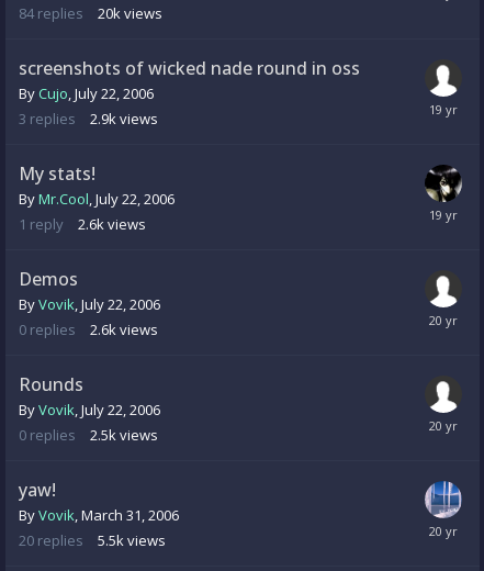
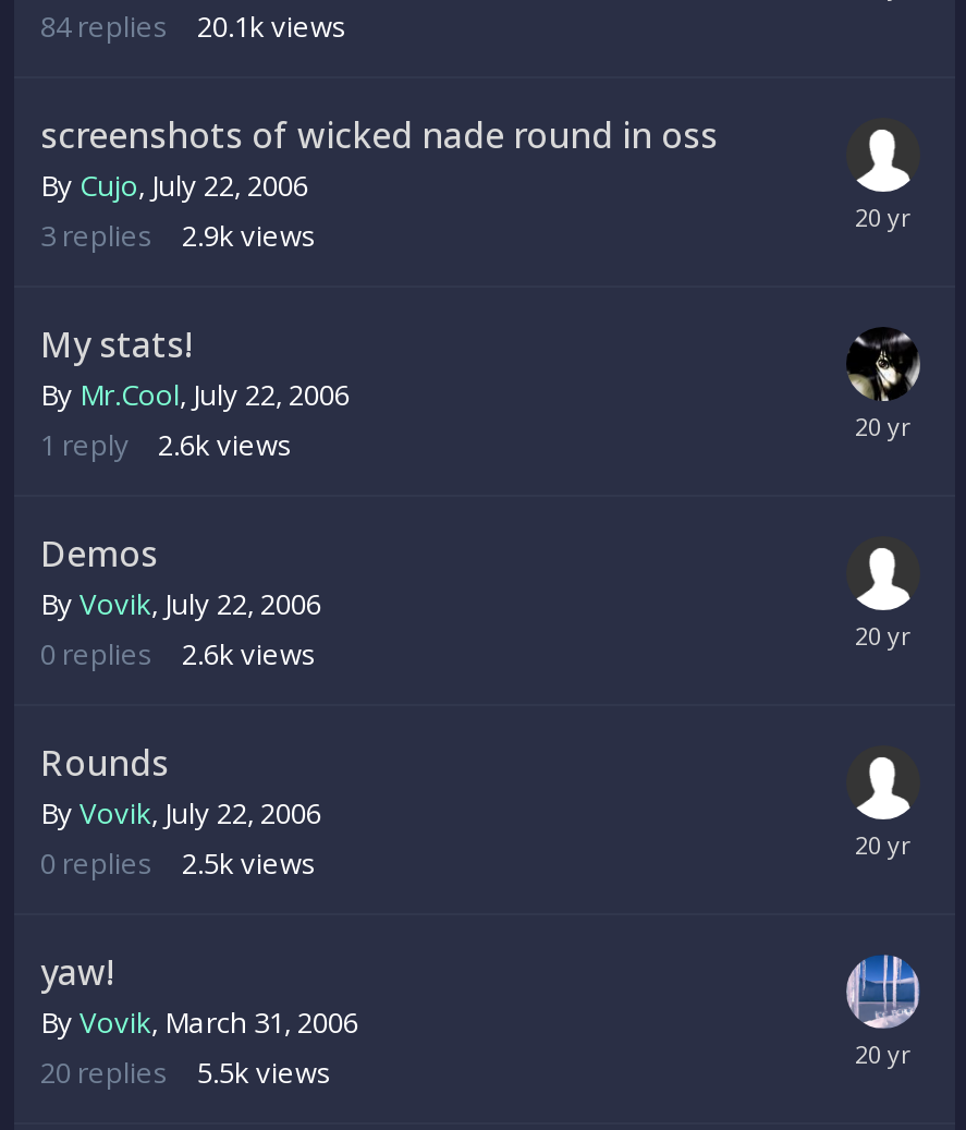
[19,3,162,23] 84 replies 20k views -> [40,6,347,46] 84 replies 20.1k views

